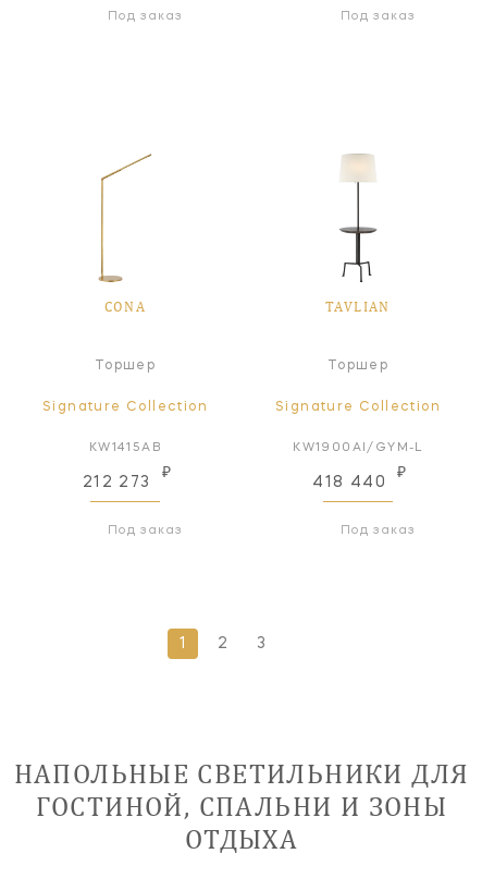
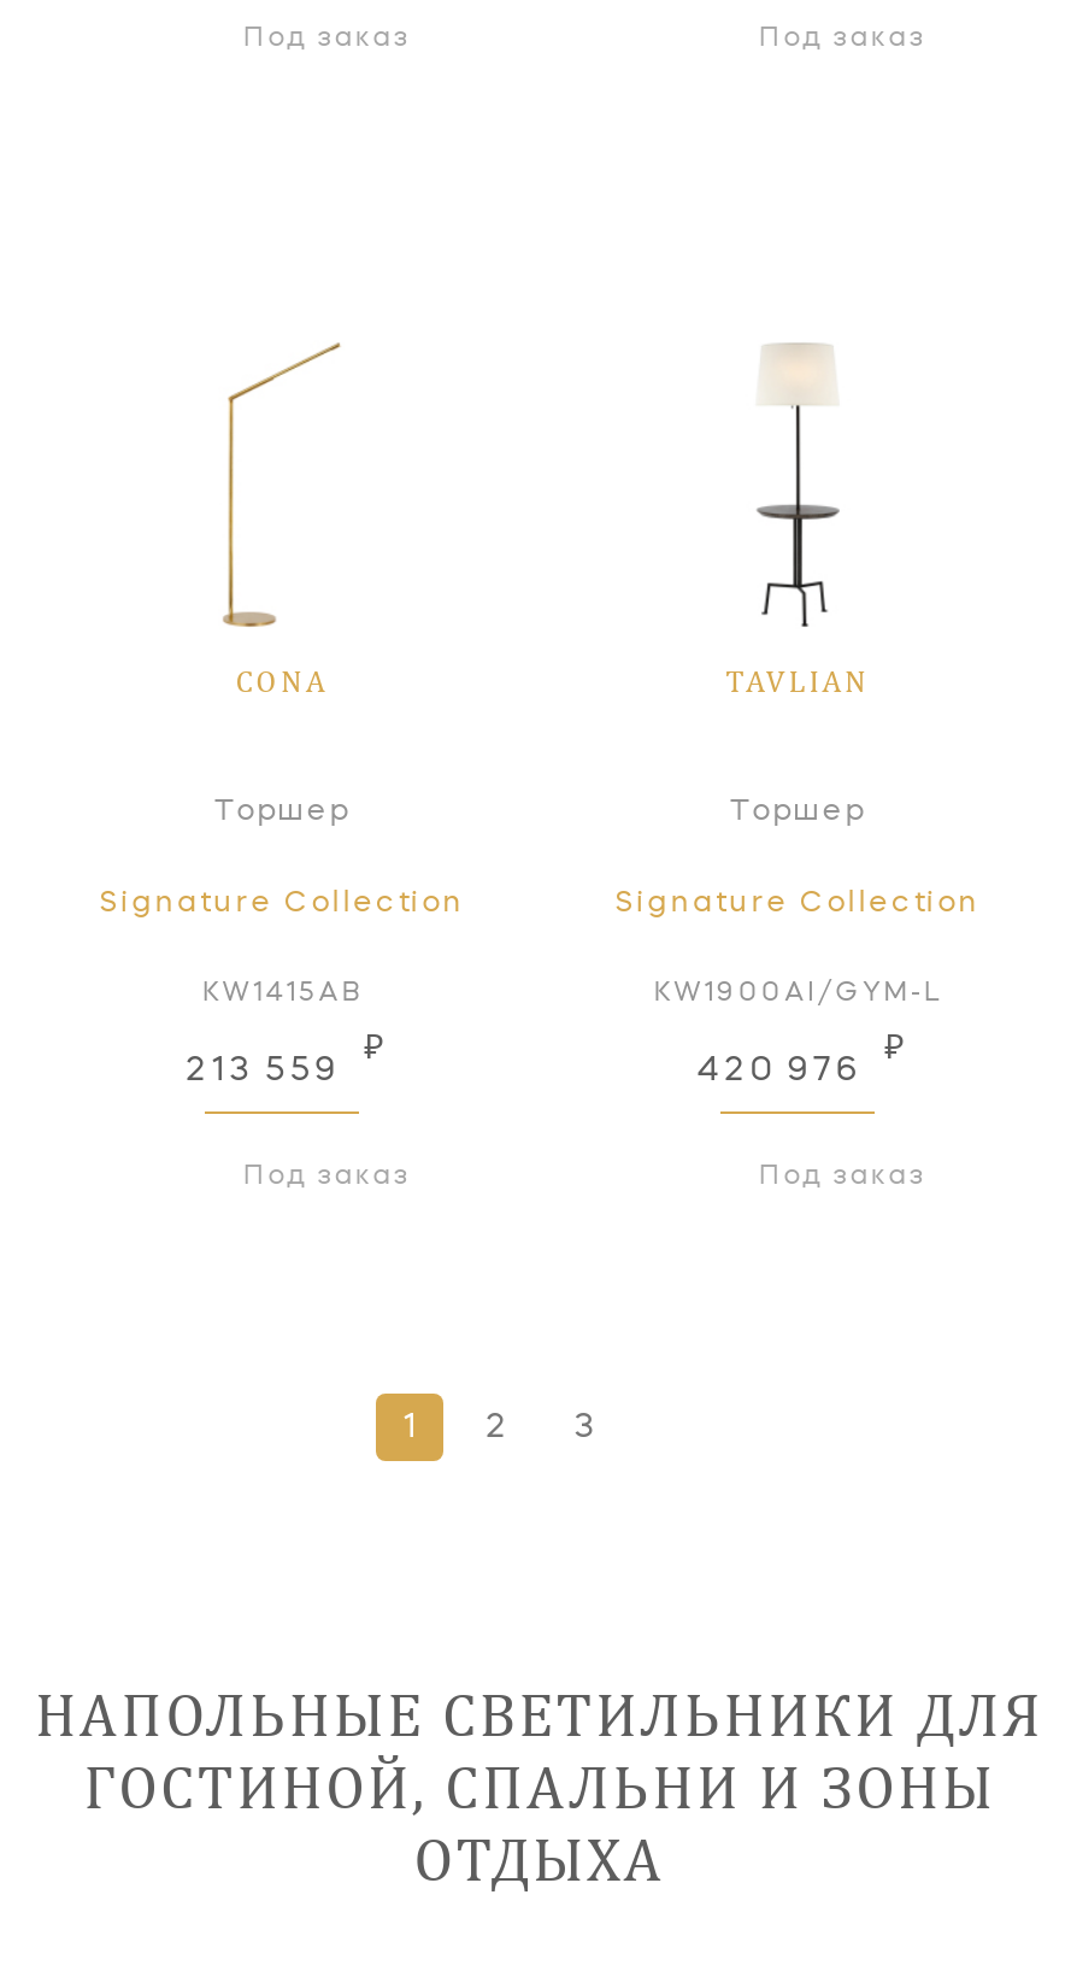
[82,475,151,490] 212 273 -> [186,1054,340,1087] 213 559
[313,475,386,490] 418 440 -> [697,1054,860,1087] 420 976

